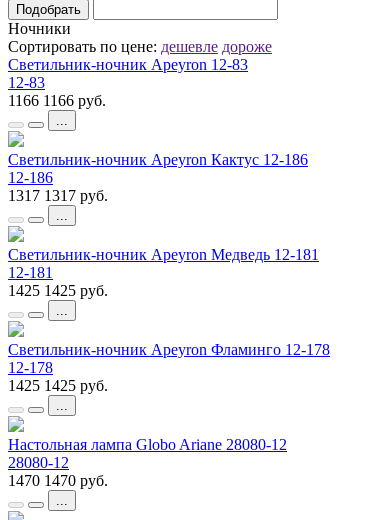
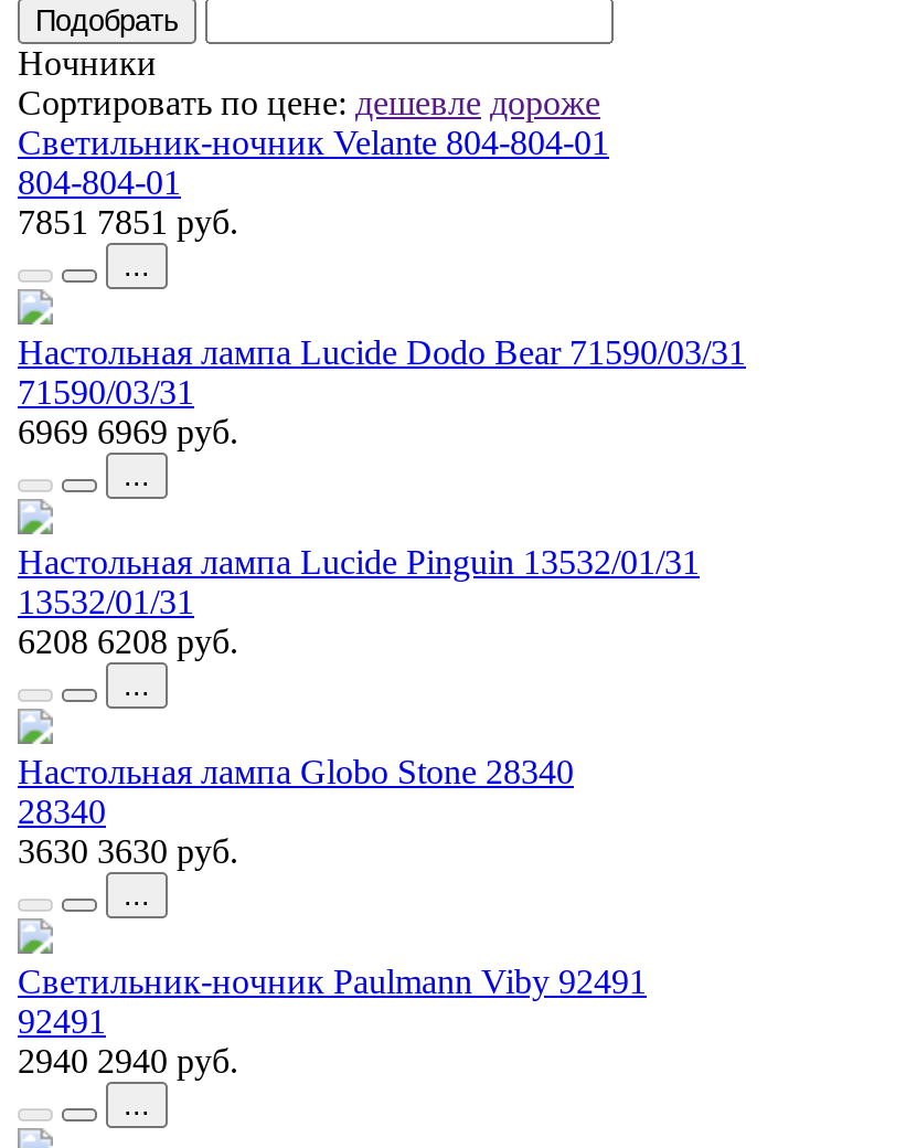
[8,56,248,73] Светильник-ночник Apeyron 12-83 -> [18,124,609,161] Светильник-ночник Velante 804-804-01
[8,74,45,91] 12-83 -> [18,163,181,201] 804-804-01
[8,92,106,109] 1166 1166 руб. -> [18,203,238,241] 7851 7851 руб.
[8,151,308,204] Светильник-ночник Apeyron Кактус 12-186 | 12-186 | 1317 1317 руб. -> [18,333,746,450] Настольная лампа Lucide Dodo Bear 71590/03/31 | 71590/03/31 | 6969 6969 руб.
[8,246,319,299] Светильник-ночник Apeyron Медведь 12-181 | 12-181 | 1425 1425 руб. -> [18,543,700,660] Настольная лампа Lucide Pinguin 13532/01/31 | 13532/01/31 | 6208 6208 руб.
[8,341,330,394] Светильник-ночник Apeyron Фламинго 12-178 | 12-178 | 1425 1425 руб. -> [18,753,574,870] Настольная лампа Globo Stone 28340 | 28340 | 3630 3630 руб.
[8,436,287,489] Настольная лампа Globo Ariane 28080-12 | 28080-12 | 1470 1470 руб. -> [18,963,647,1080] Светильник-ночник Paulmann Viby 92491 | 92491 | 2940 2940 руб.

